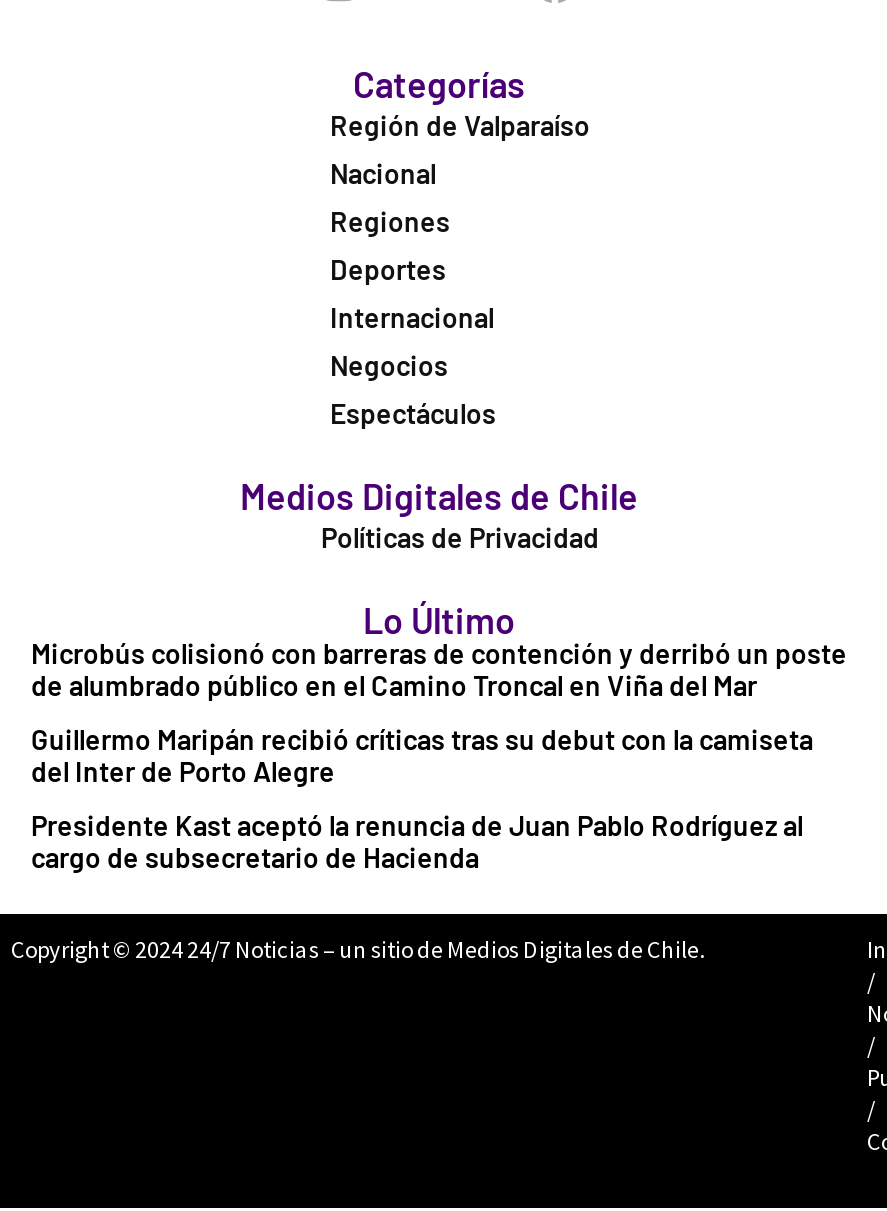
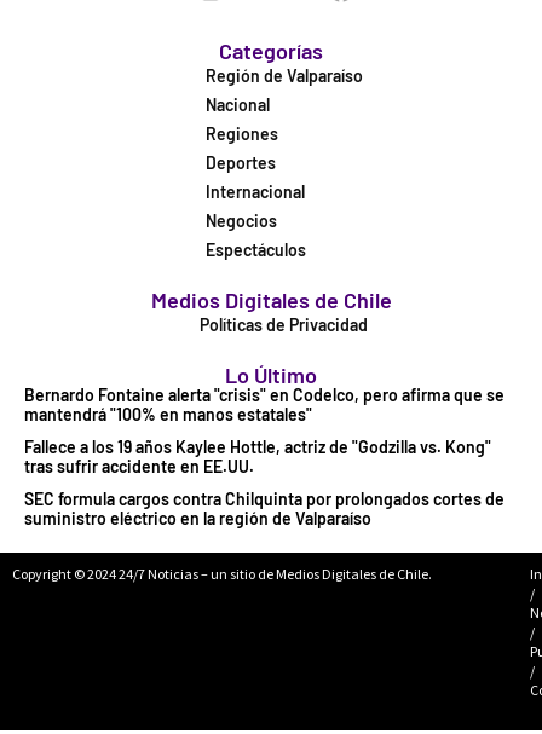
[31,637,847,703] Microbús colisionó con barreras de contención y derribó un poste | de alumbrado público en el Camino Troncal en Viña del Mar -> [24,385,504,425] Bernardo Fontaine alerta "crisis" en Codelco, pero afirma que se | mantendrá "100% en manos estatales"
[31,723,813,789] Guillermo Maripán recibió críticas tras su debut con la camiseta | del Inter de Porto Alegre -> [24,437,491,477] Fallece a los 19 años Kaylee Hottle, actriz de "Godzilla vs. Kong" | tras sufrir accidente en EE.UU.
[31,809,803,875] Presidente Kast aceptó la renuncia de Juan Pablo Rodríguez al | cargo de subsecretario de Hacienda -> [24,489,504,529] SEC formula cargos contra Chilquinta por prolongados cortes de | suministro eléctrico en la región de Valparaíso

